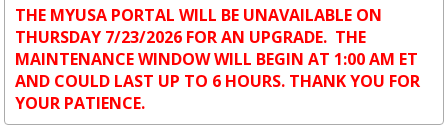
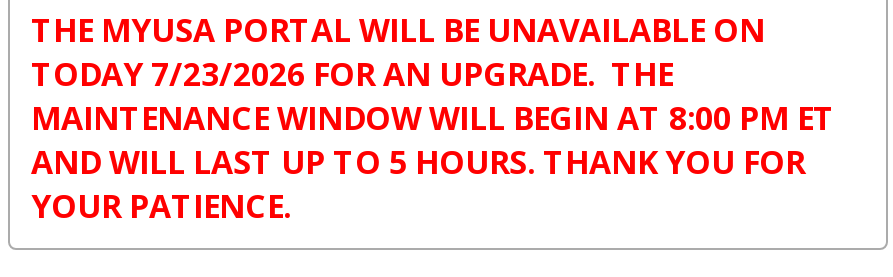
[15,26,366,48] THURSDAY 7/23/2026 FOR AN UPGRADE. THE -> [31,52,673,96] TODAY 7/23/2026 FOR AN UPGRADE. THE
[15,48,418,70] MAINTENANCE WINDOW WILL BEGIN AT 1:00 AM ET -> [31,96,835,140] MAINTENANCE WINDOW WILL BEGIN AT 8:00 PM ET
[15,70,420,92] AND COULD LAST UP TO 6 HOURS. THANK YOU FOR -> [31,140,805,184] AND WILL LAST UP TO 5 HOURS. THANK YOU FOR

